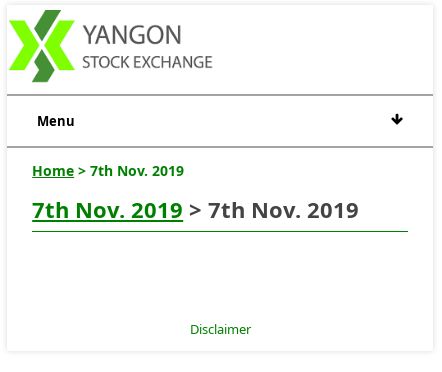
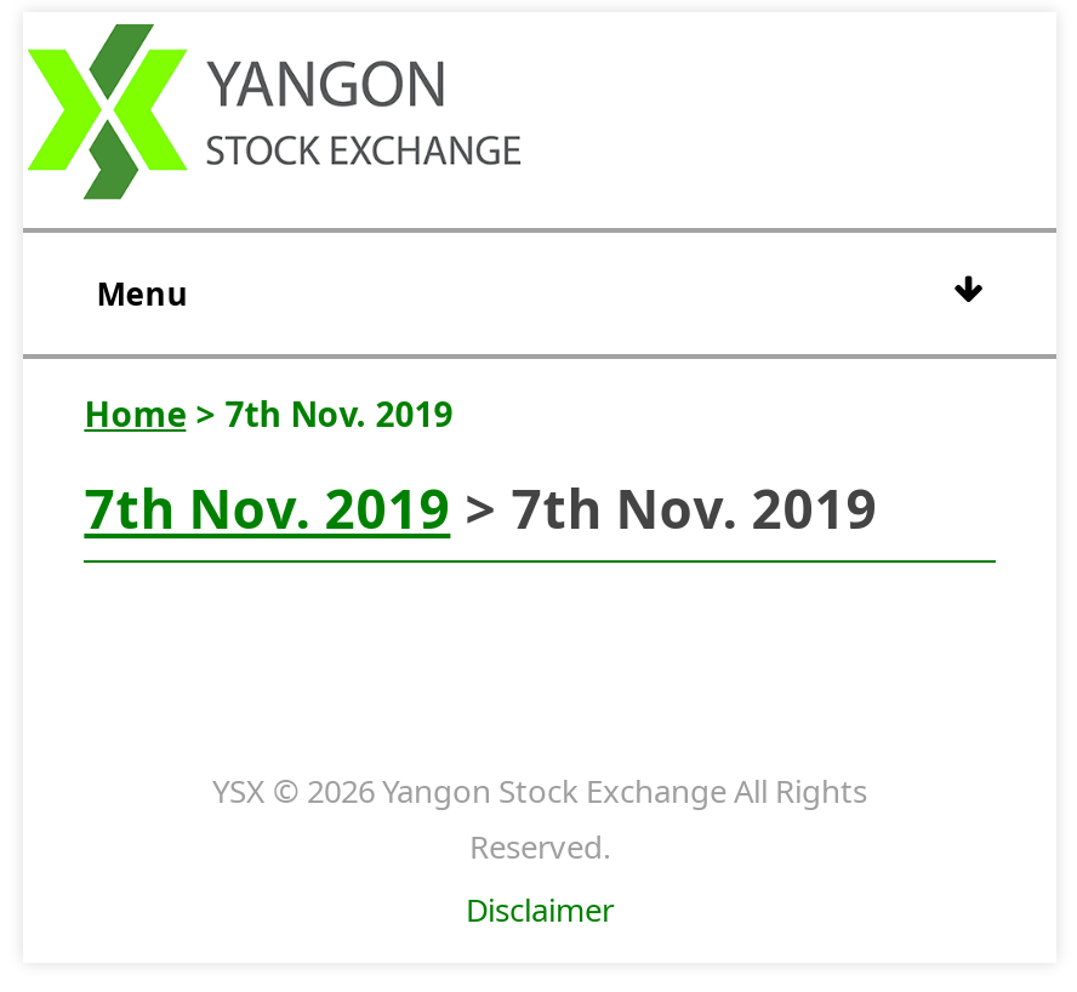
none -> [212,769,867,868] YSX © 2026 Yangon Stock Exchange All Rights | Reserved.

